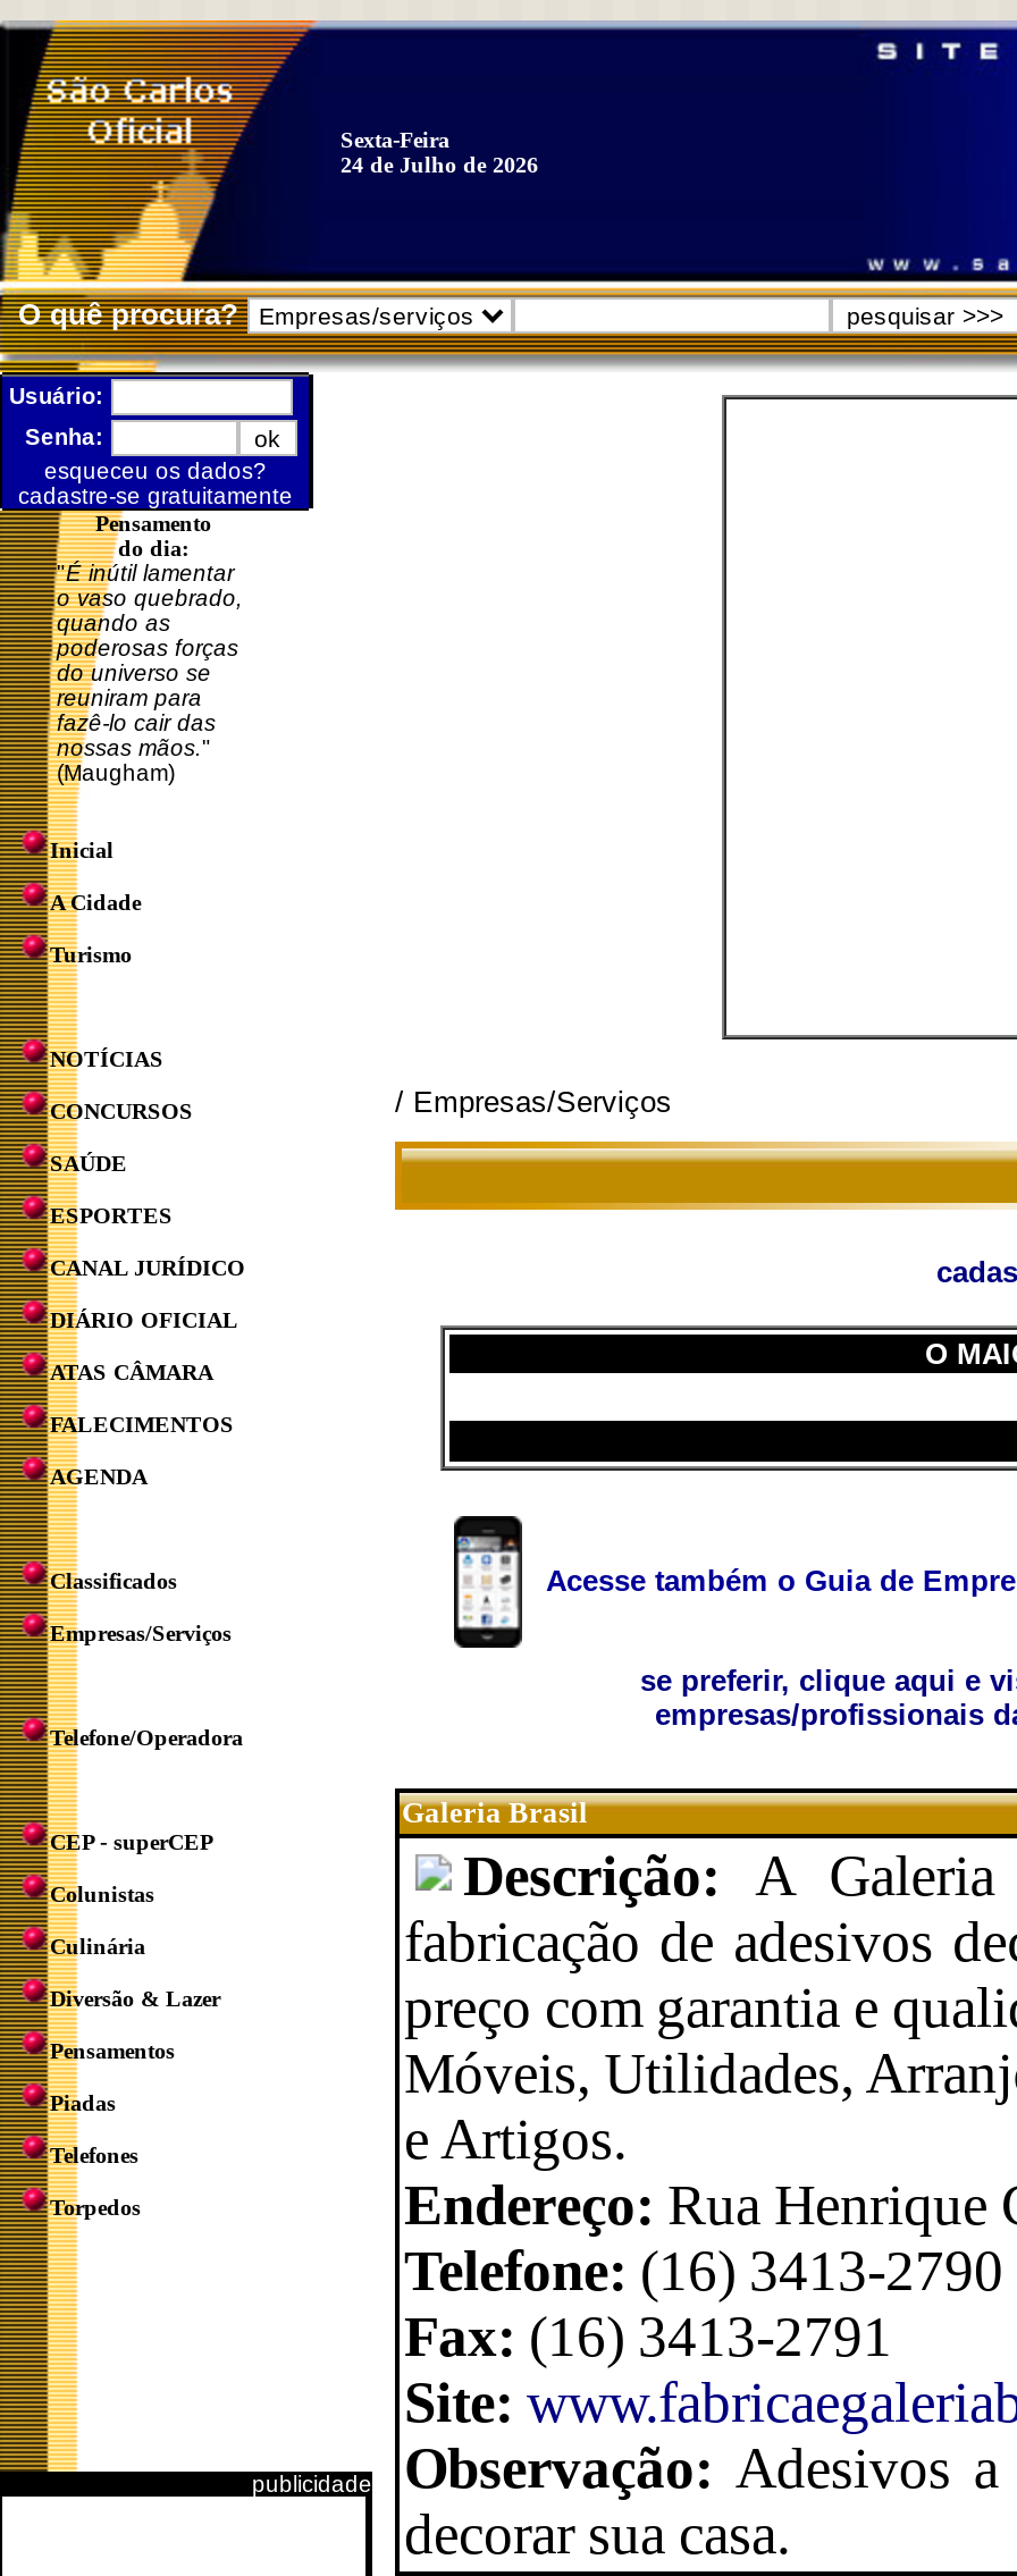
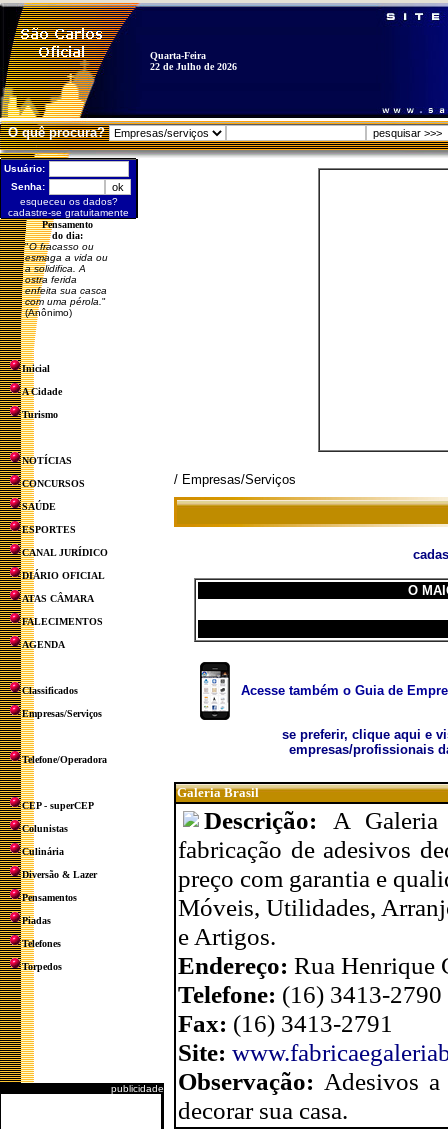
[341,127,538,177] Sexta-Feira | 24 de Julho de 2026 -> [150,50,237,72] Quarta-Feira | 22 de Julho de 2026
[57,561,243,785] "É inútil lamentar | o vaso quebrado, | quando as | poderosas forças | do universo se | reuniram para | fazê-lo cair das | nossas mãos. " | (Maugham) -> [25,241,108,318] "O fracasso ou | esmaga a vida ou | a solidifica. A | ostra ferida | enfeita sua casca | com uma pérola." | (Anônimo)

